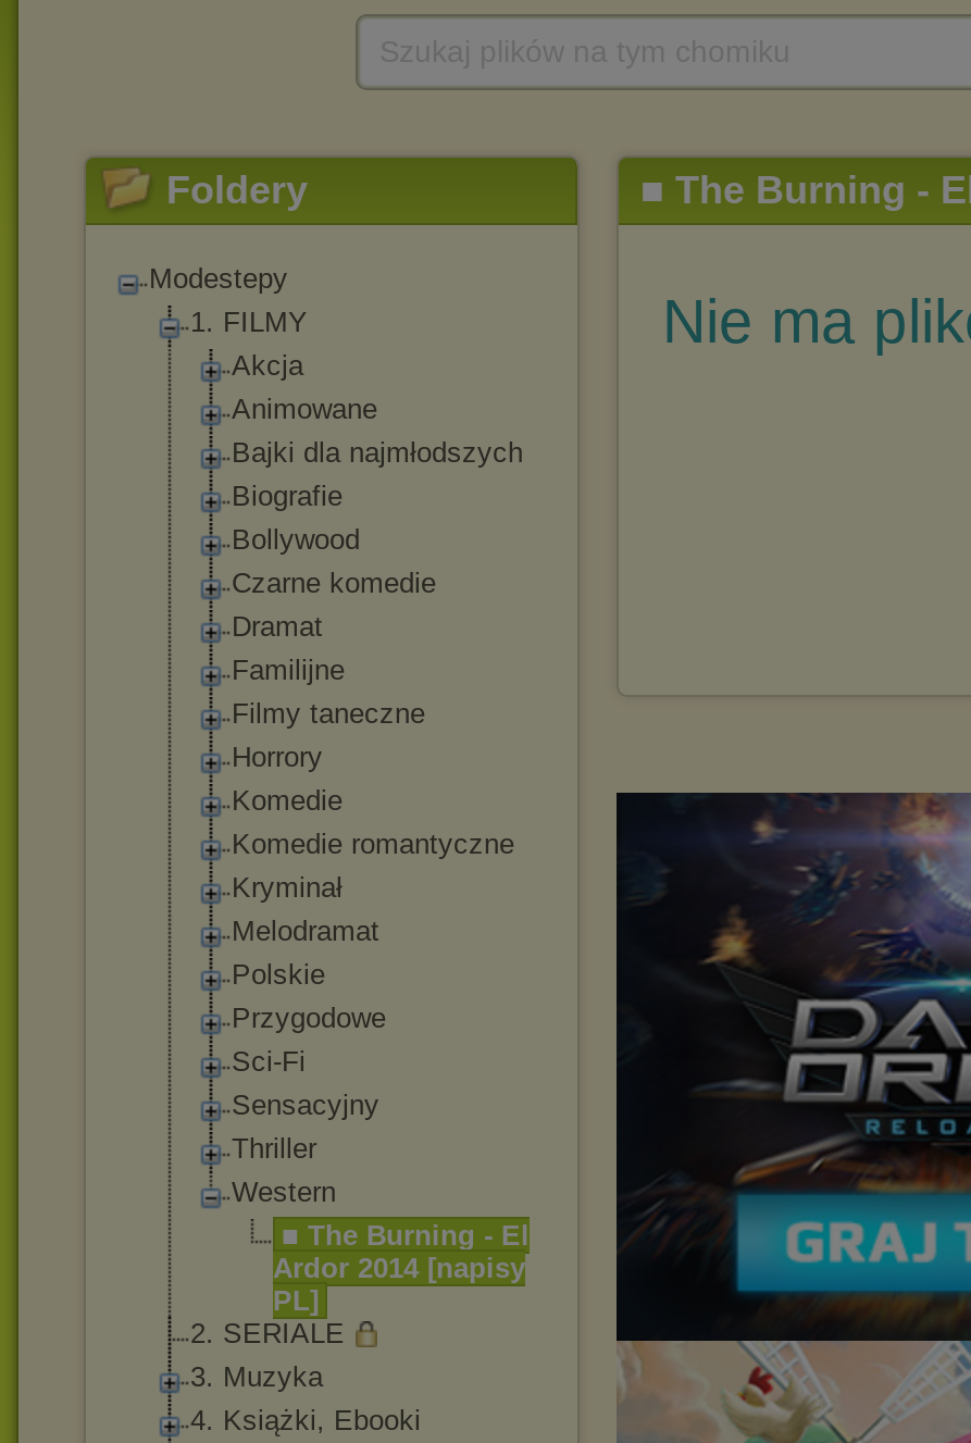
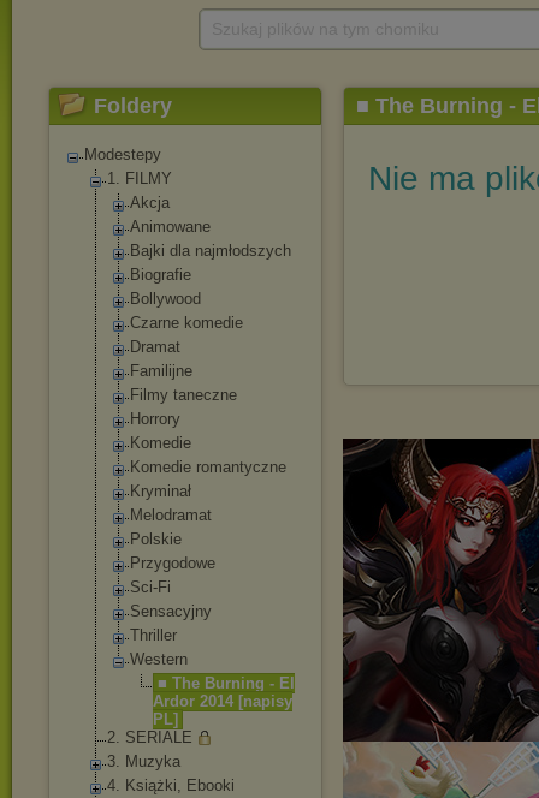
[617,791,964,1343] [image] -> [342,437,535,742] [image]

